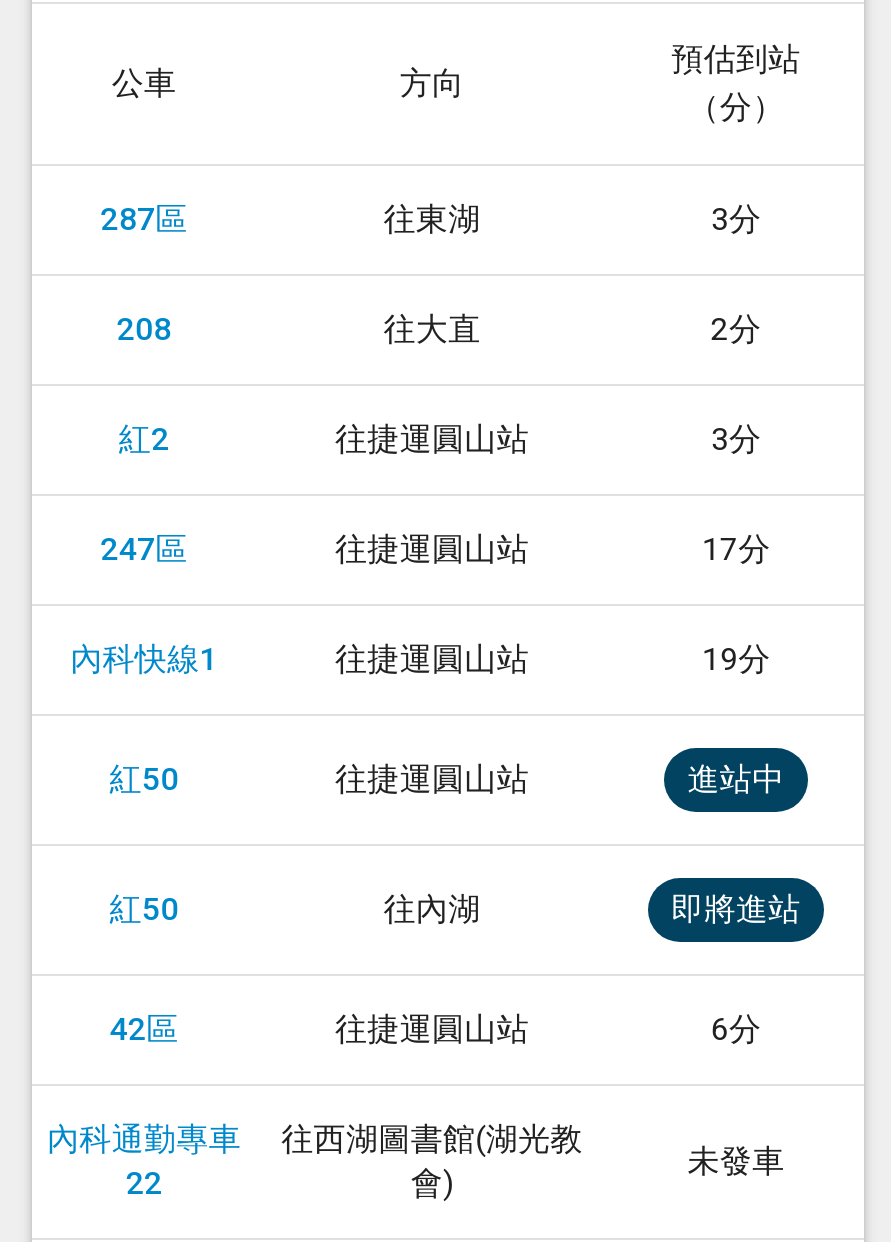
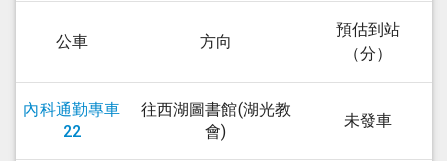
[70,200,801,1048] 287區 | 往東湖 | 3分 | 208 | 往大直 | 2分 | 紅2 | 往捷運圓山站 | 3分 | 247區 | 往捷運圓山站 | 17分 | 內科快線1 | 往捷運圓山站 | 19分 | 紅50 | 往捷運圓山站 | 進站中 | 紅50 | 往內湖 | 即將進站 | 42區 | 往捷運圓山站 | 6分 -> none

